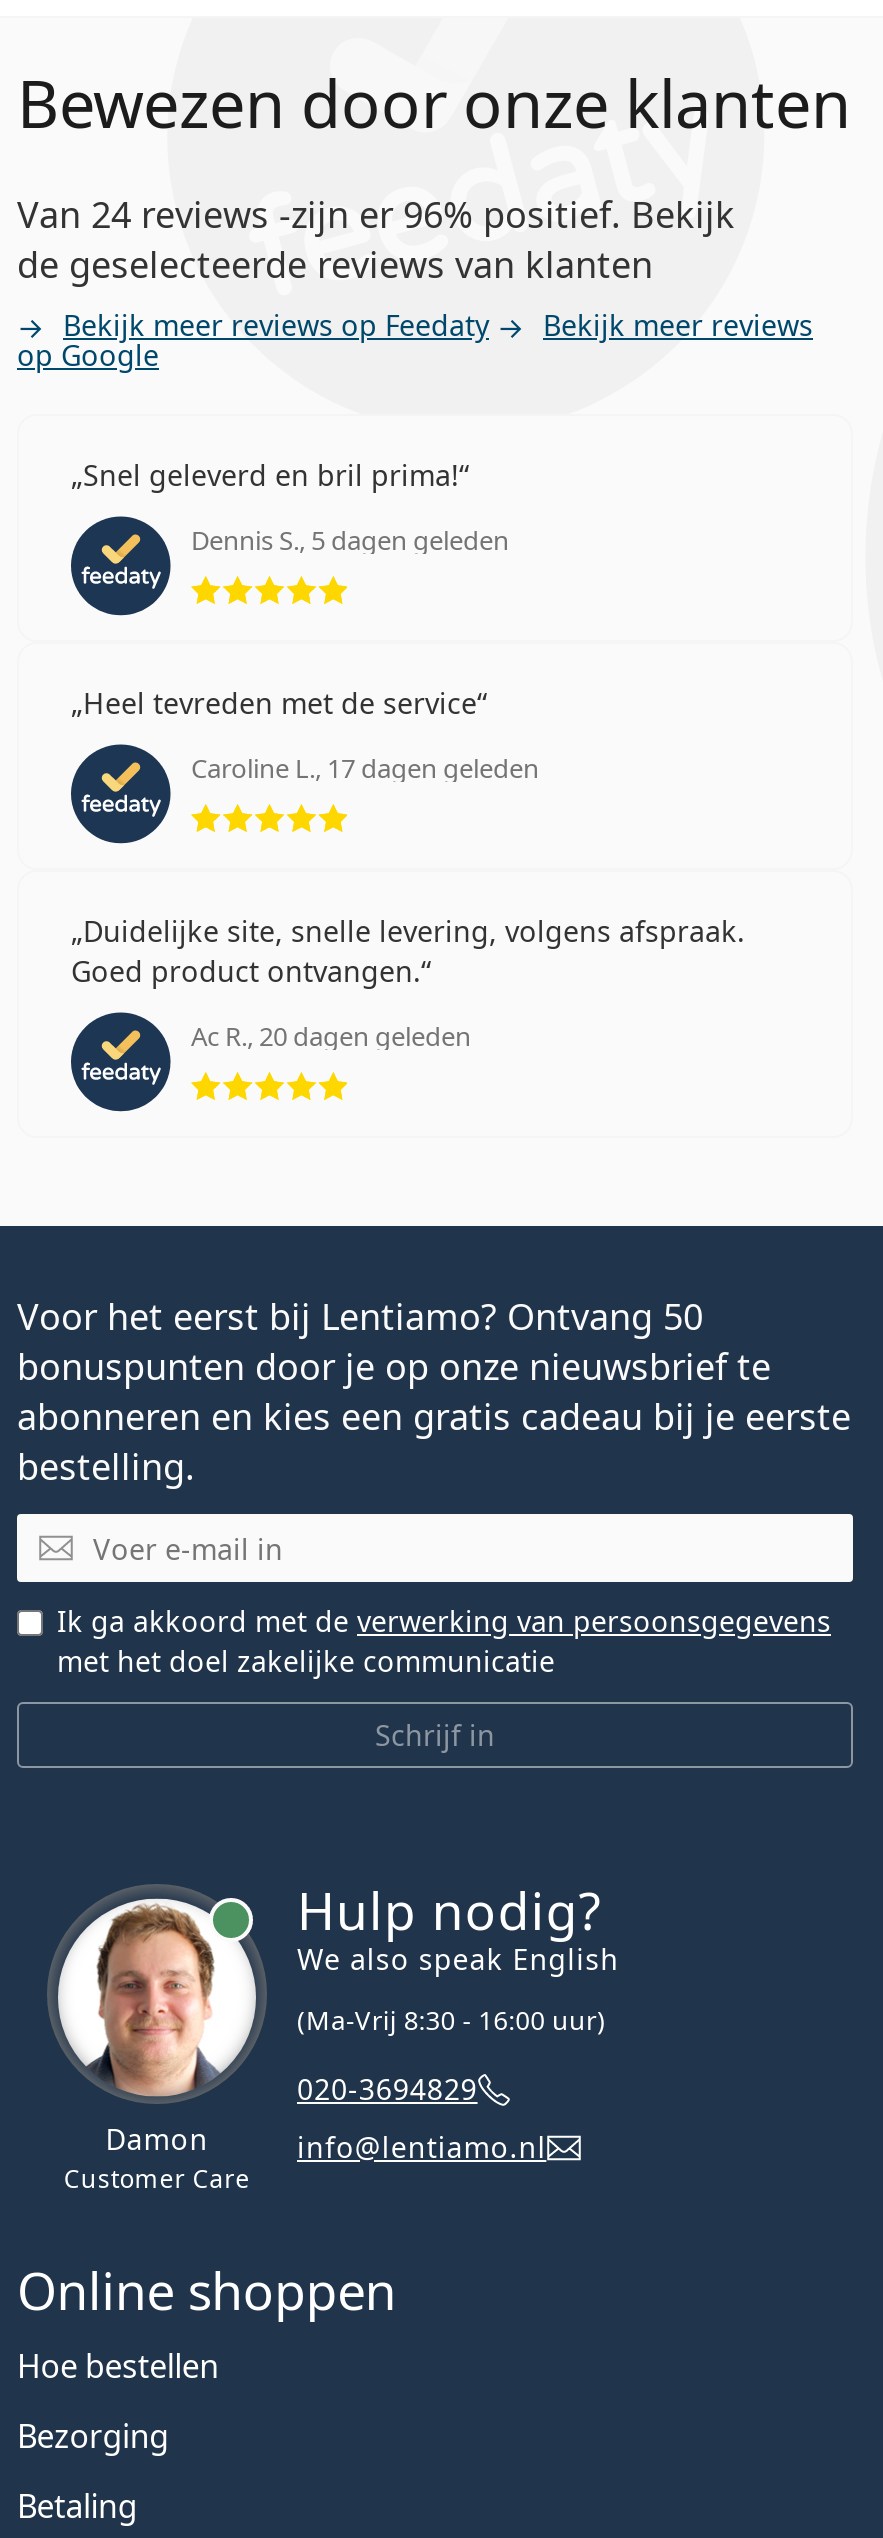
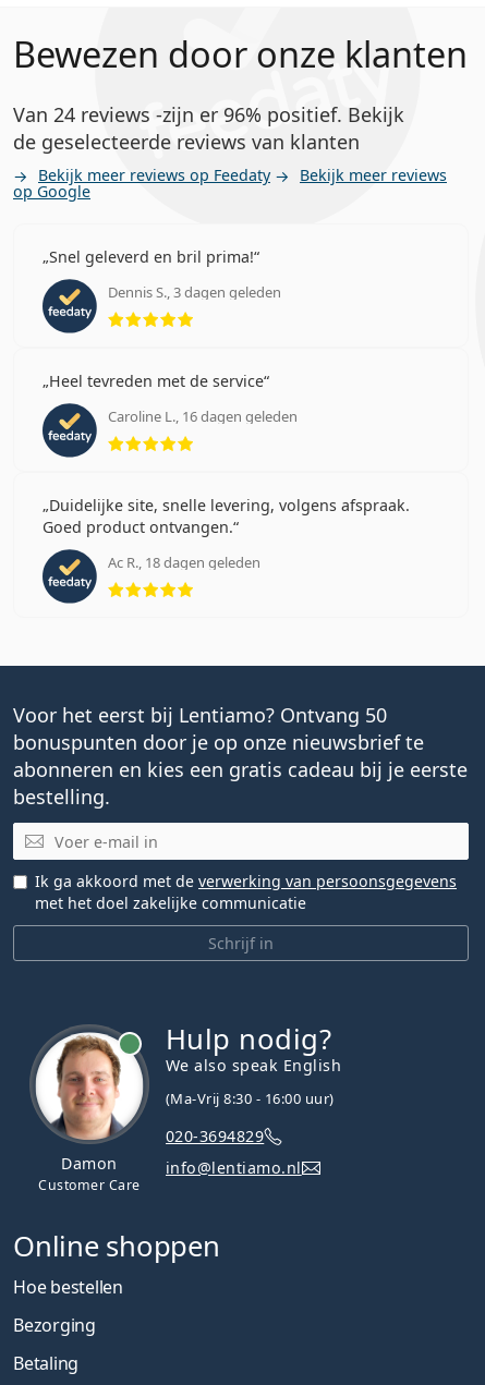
[191,522,509,558] Dennis S., 5 dagen geleden -> [108,282,281,302] Dennis S., 3 dagen geleden
[191,750,539,786] Caroline L., 17 dagen geleden -> [108,406,298,426] Caroline L., 16 dagen geleden
[191,1018,471,1054] Ac R., 20 dagen geleden -> [108,552,260,572] Ac R., 18 dagen geleden

